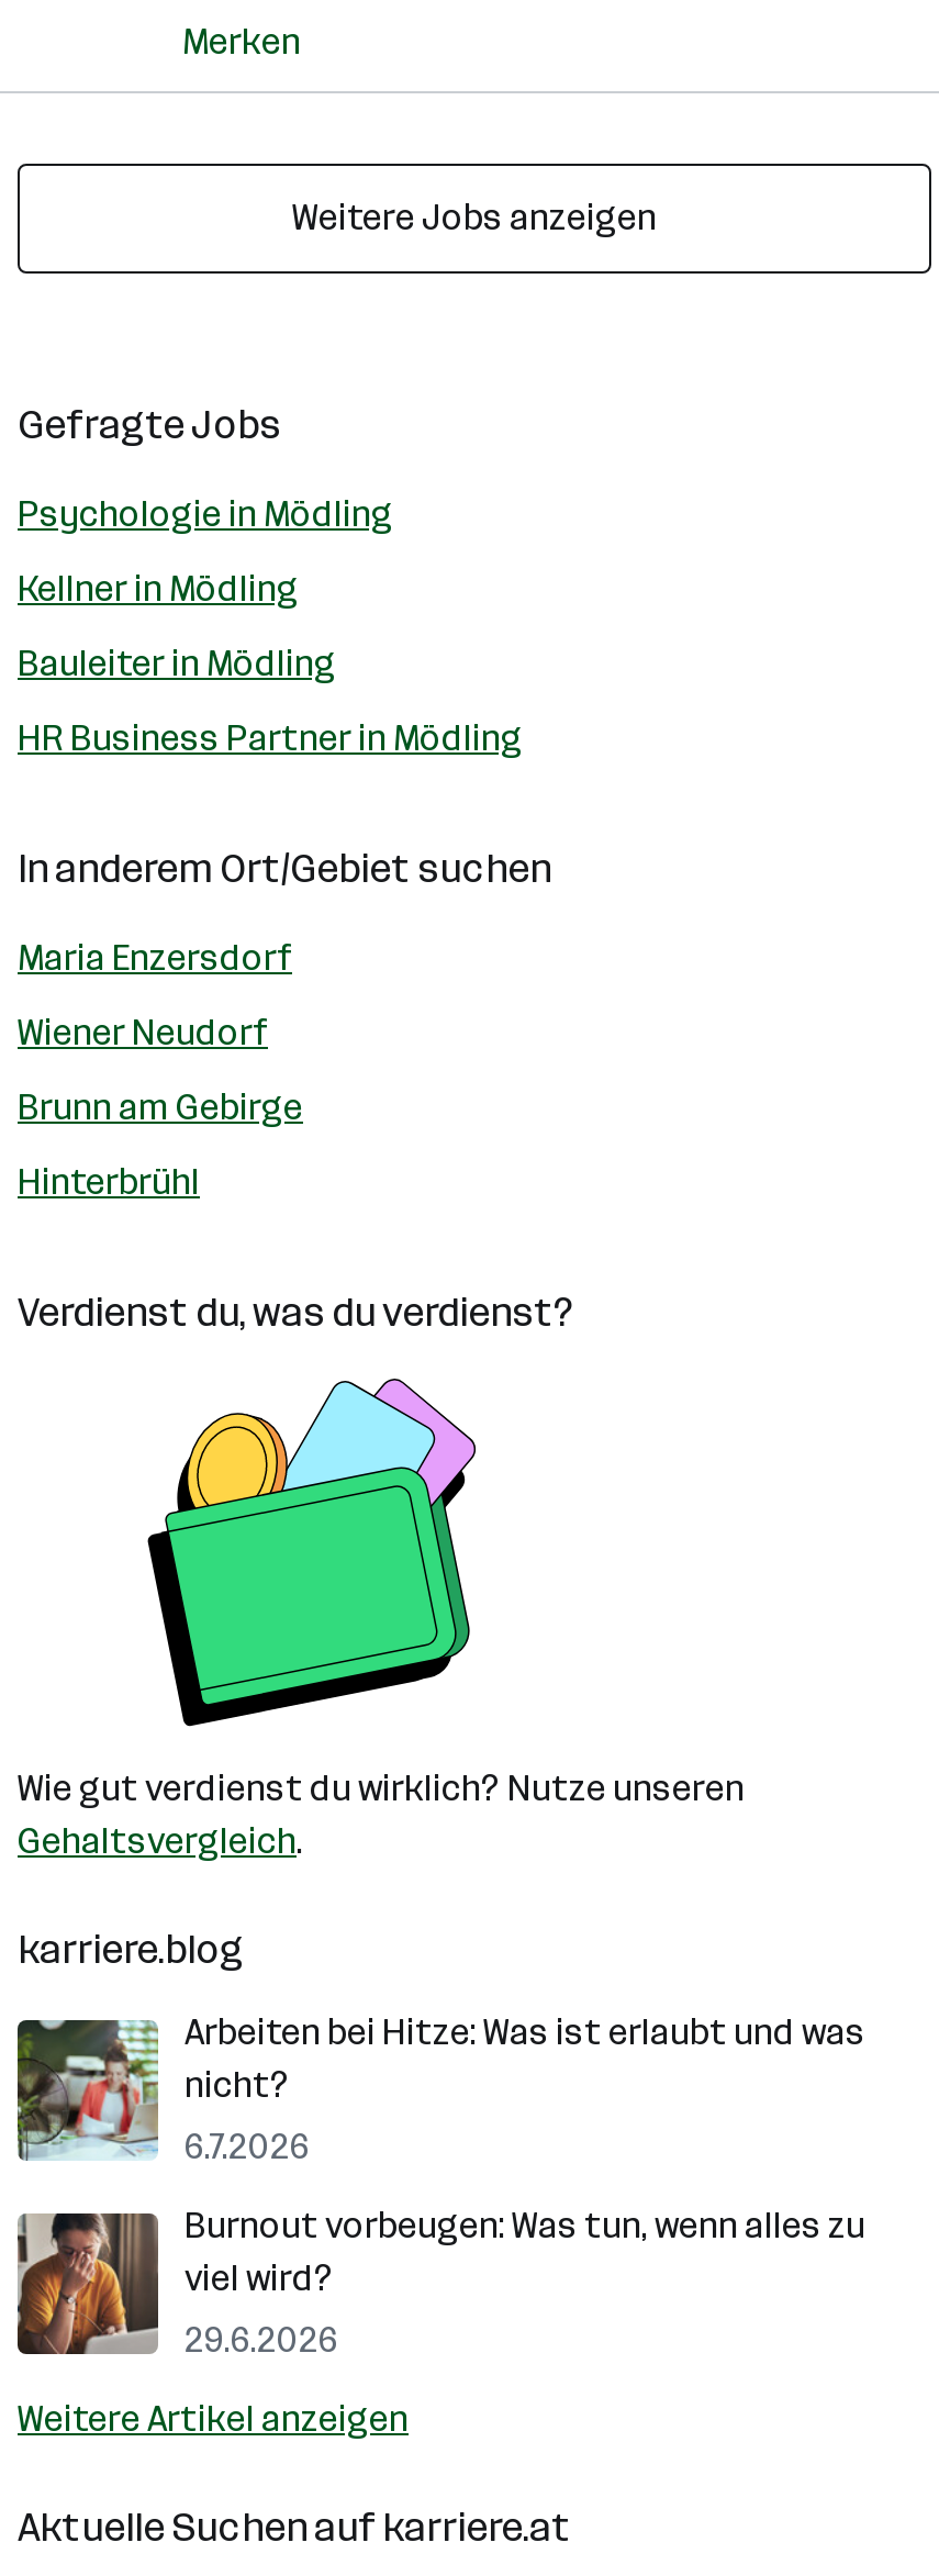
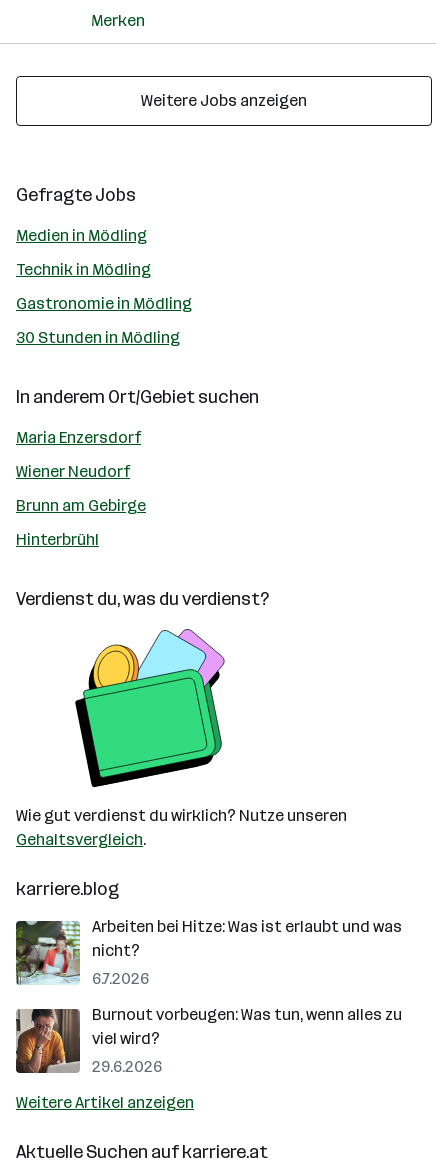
[18,493,393,535] Psychologie in Mödling -> [16,226,147,245] Medien in Mödling
[18,568,299,610] Kellner in Mödling -> [16,260,151,279] Technik in Mödling
[18,643,336,684] Bauleiter in Mödling -> [16,294,192,313] Gastronomie in Mödling
[18,717,523,759] HR Business Partner in Mödling -> [16,328,180,347] 30 Stunden in Mödling

